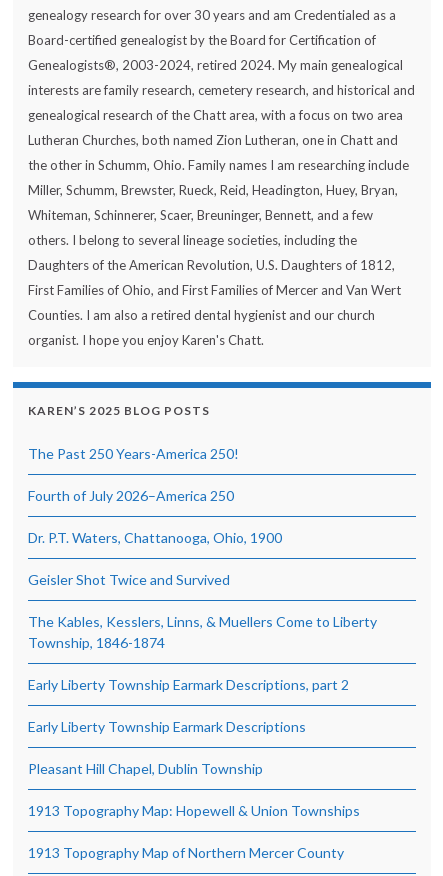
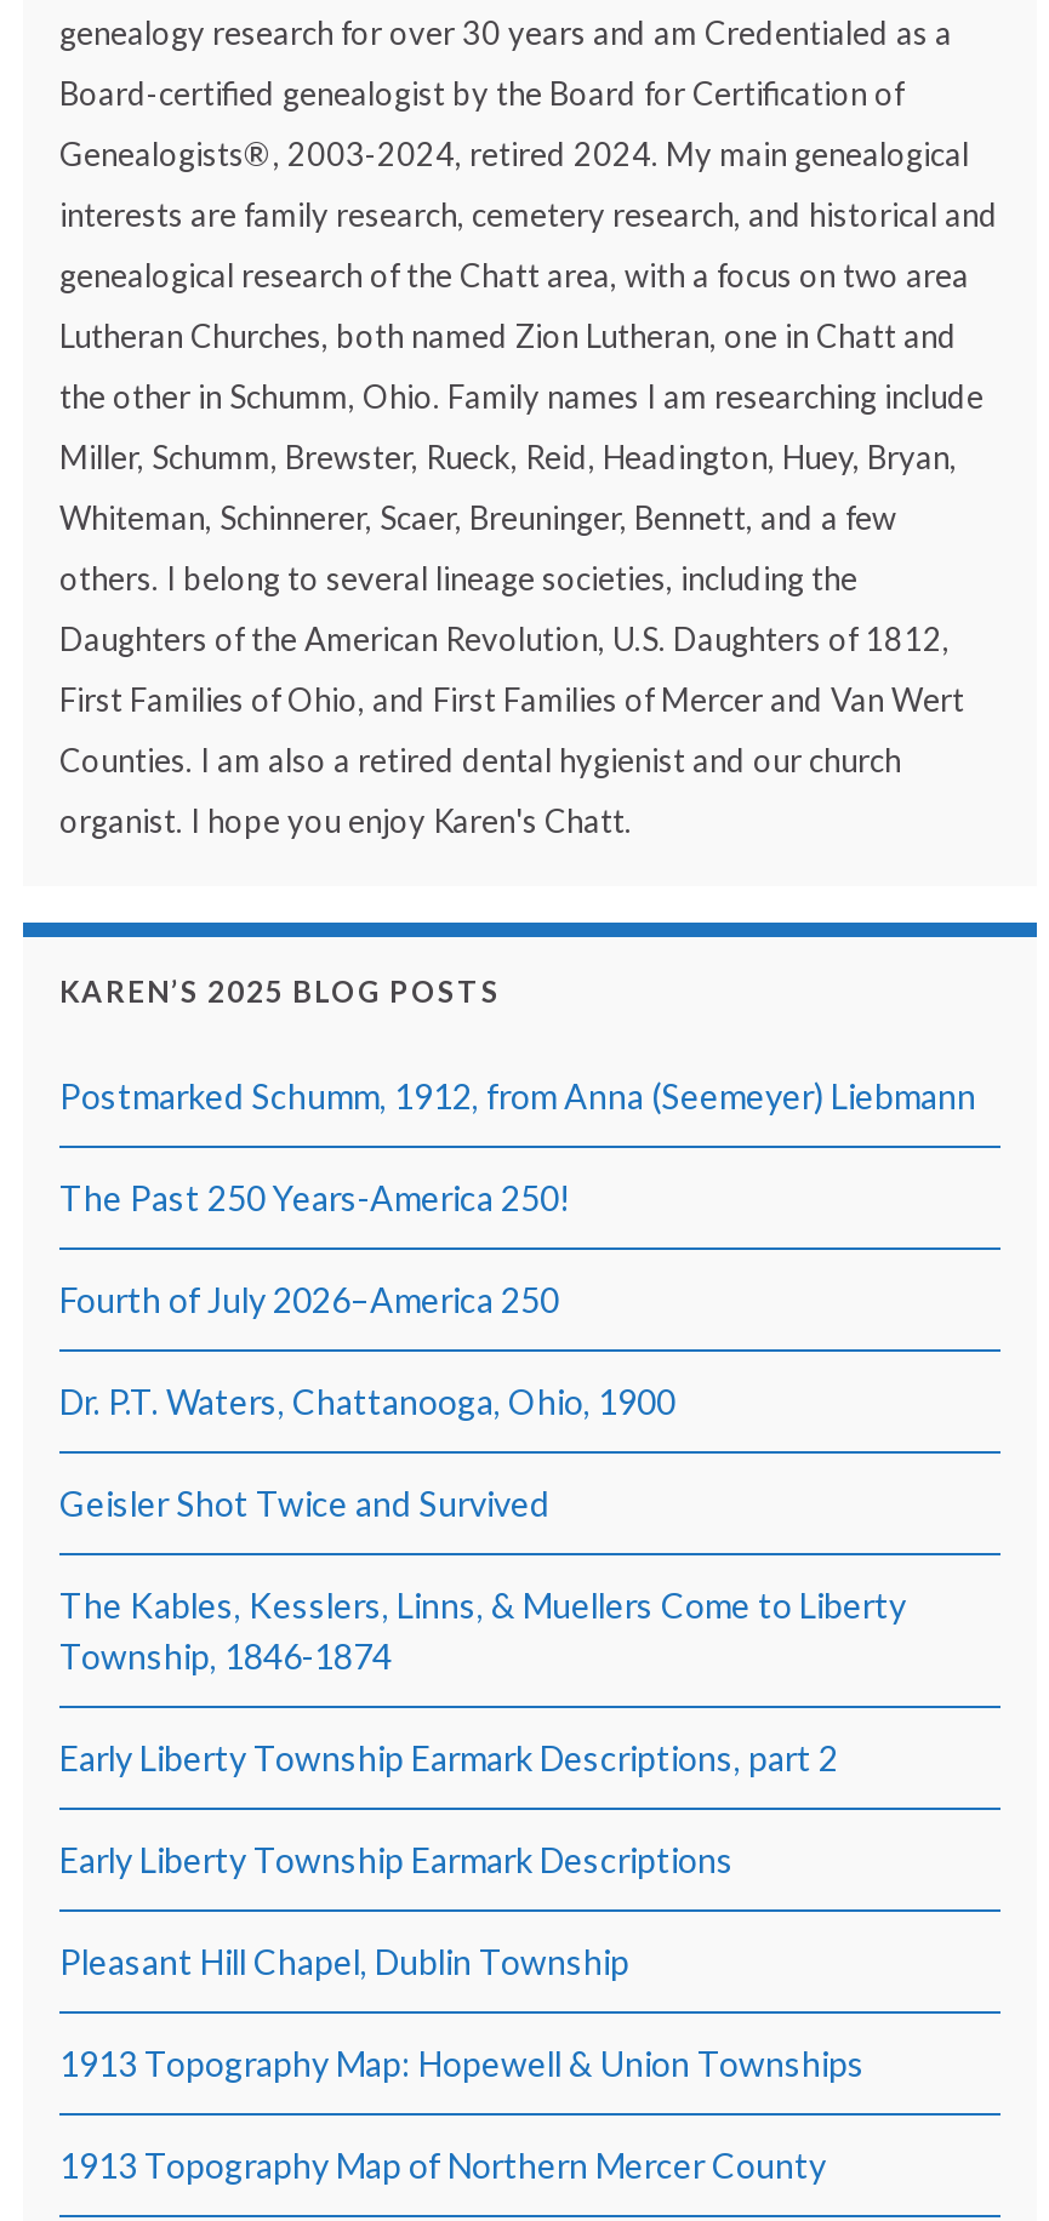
none -> [59,1075,976,1116] Postmarked Schumm, 1912, from Anna (Seemeyer) Liebmann

